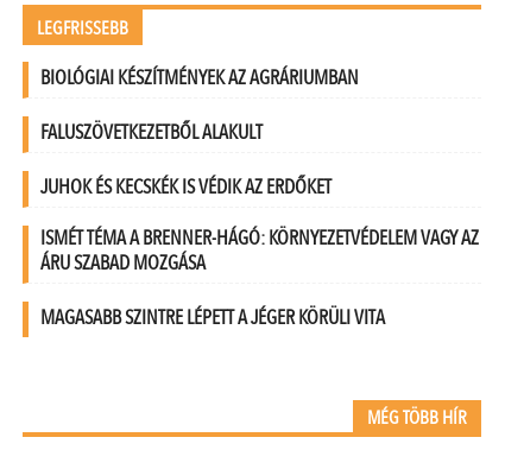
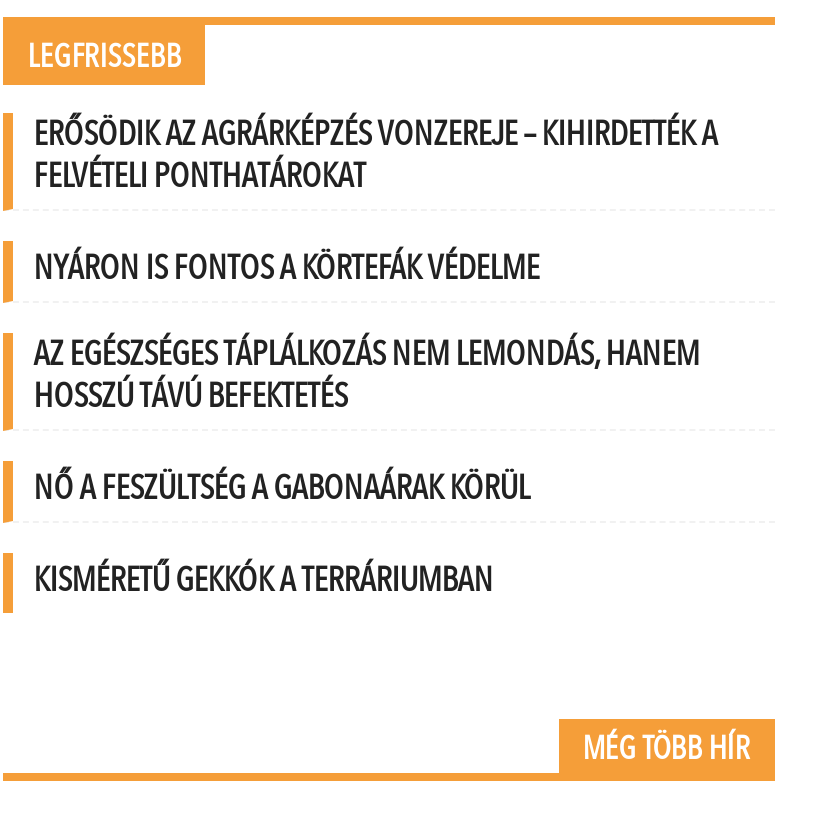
[41,64,359,91] BIOLÓGIAI KÉSZÍTMÉNYEK AZ AGRÁRIUMBAN -> [33,111,717,199] ERŐSÖDIK AZ AGRÁRKÉPZÉS VONZEREJE – KIHIRDETTÉK A | FELVÉTELI PONTHATÁROKAT
[41,118,263,146] FALUSZÖVETKEZETBŐL ALAKULT -> [33,245,539,291] NYÁRON IS FONTOS A KÖRTEFÁK VÉDELME
[41,173,332,200] JUHOK ÉS KECSKÉK IS VÉDIK AZ ERDŐKET -> [33,331,699,419] AZ EGÉSZSÉGES TÁPLÁLKOZÁS NEM LEMONDÁS, HANEM | HOSSZÚ TÁVÚ BEFEKTETÉS
[41,224,479,276] ISMÉT TÉMA A BRENNER-HÁGÓ: KÖRNYEZETVÉDELEM VAGY AZ | ÁRU SZABAD MOZGÁSA -> [33,465,529,511] NŐ A FESZÜLTSÉG A GABONAÁRAK KÖRÜL
[41,304,385,331] MAGASABB SZINTRE LÉPETT A JÉGER KÖRÜLI VITA -> [33,557,493,603] KISMÉRETŰ GEKKÓK A TERRÁRIUMBAN

